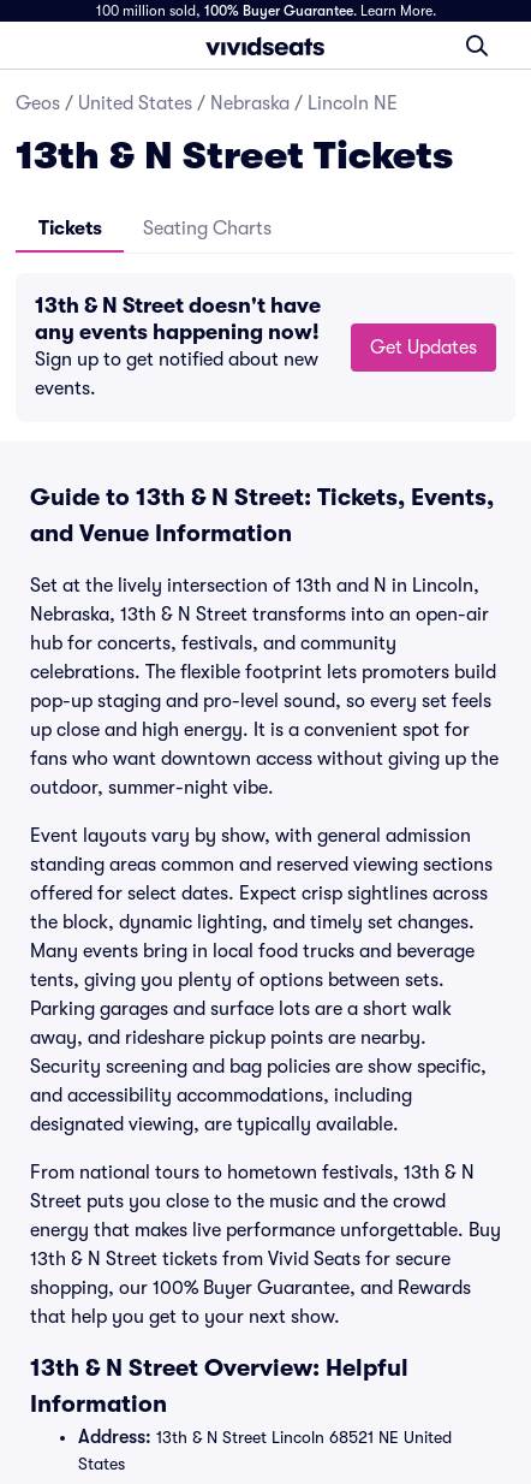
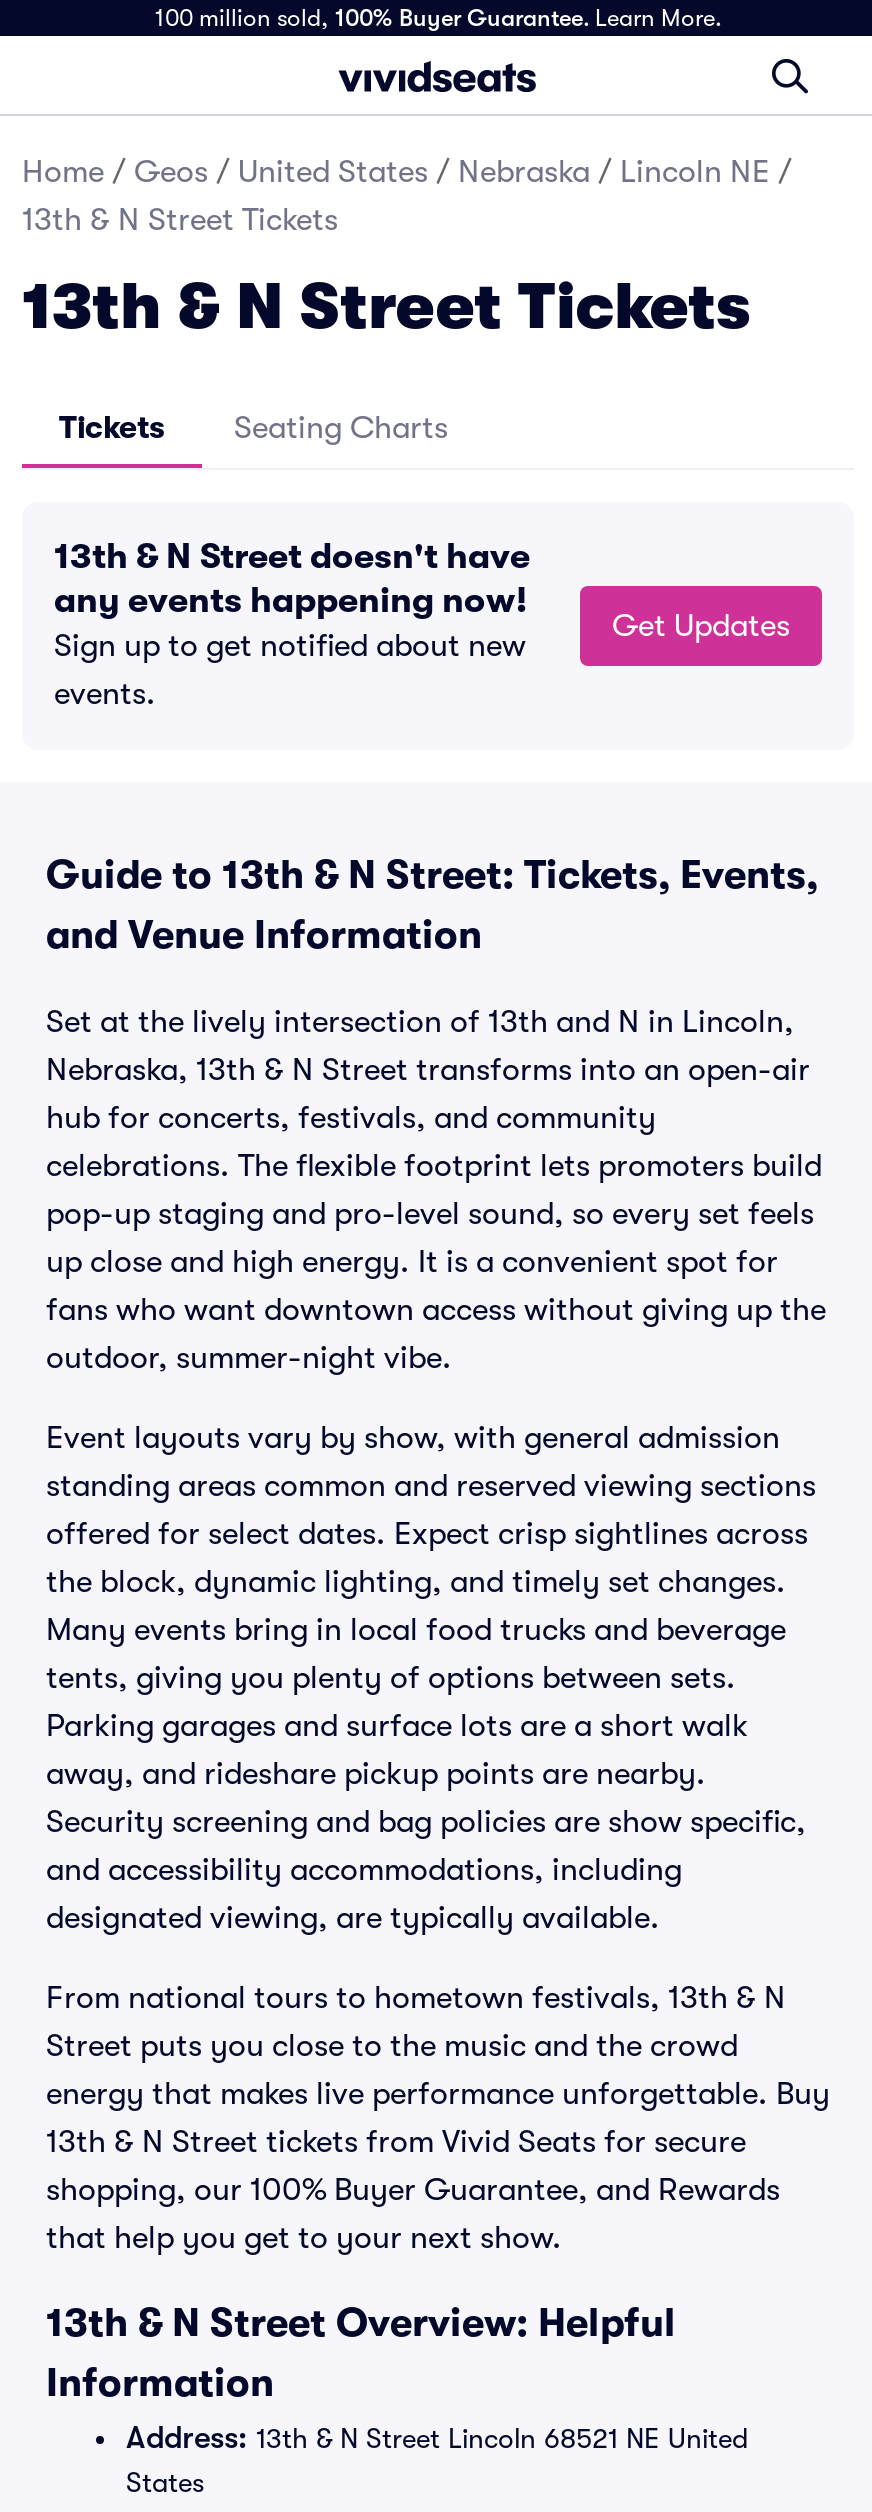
[16,93,398,114] Geos / United States / Nebraska / Lincoln NE -> [22,154,792,238] Home / Geos / United States / Nebraska / Lincoln NE / | 13th & N Street Tickets

